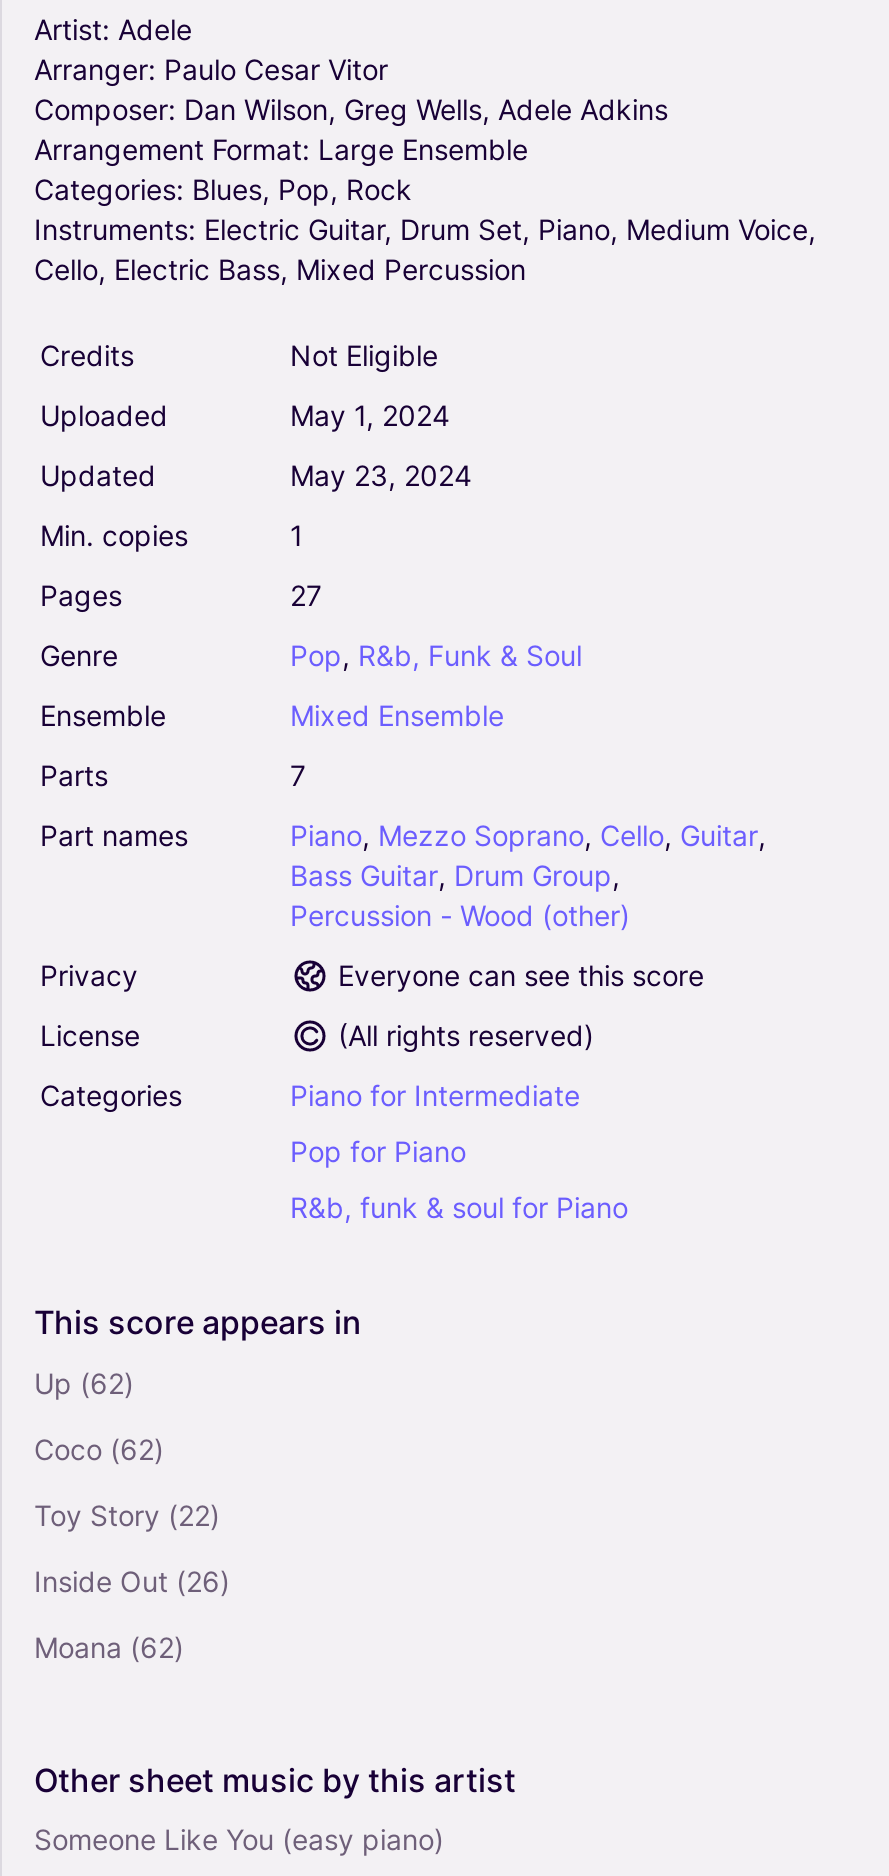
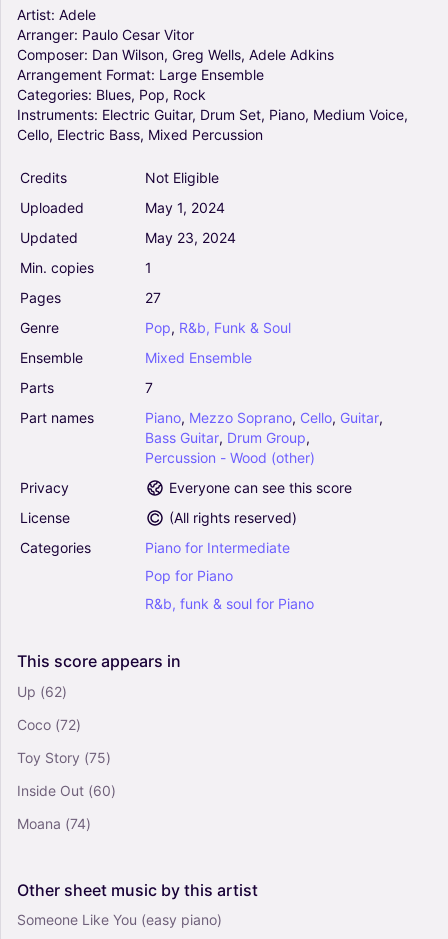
[34,1431,164,1465] Coco (62) -> [17,716,81,733] Coco (72)
[34,1497,220,1531] Toy Story (22) -> [17,749,111,766] Toy Story (75)
[34,1563,230,1597] Inside Out (26) -> [17,782,116,799] Inside Out (60)
[34,1629,184,1663] Moana (62) -> [17,815,91,832] Moana (74)

